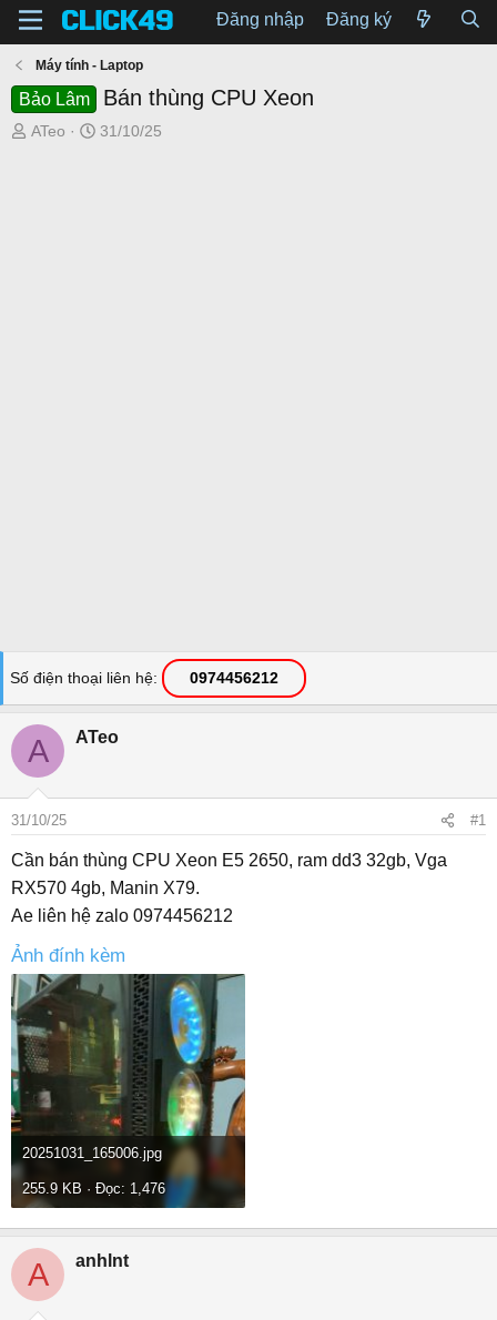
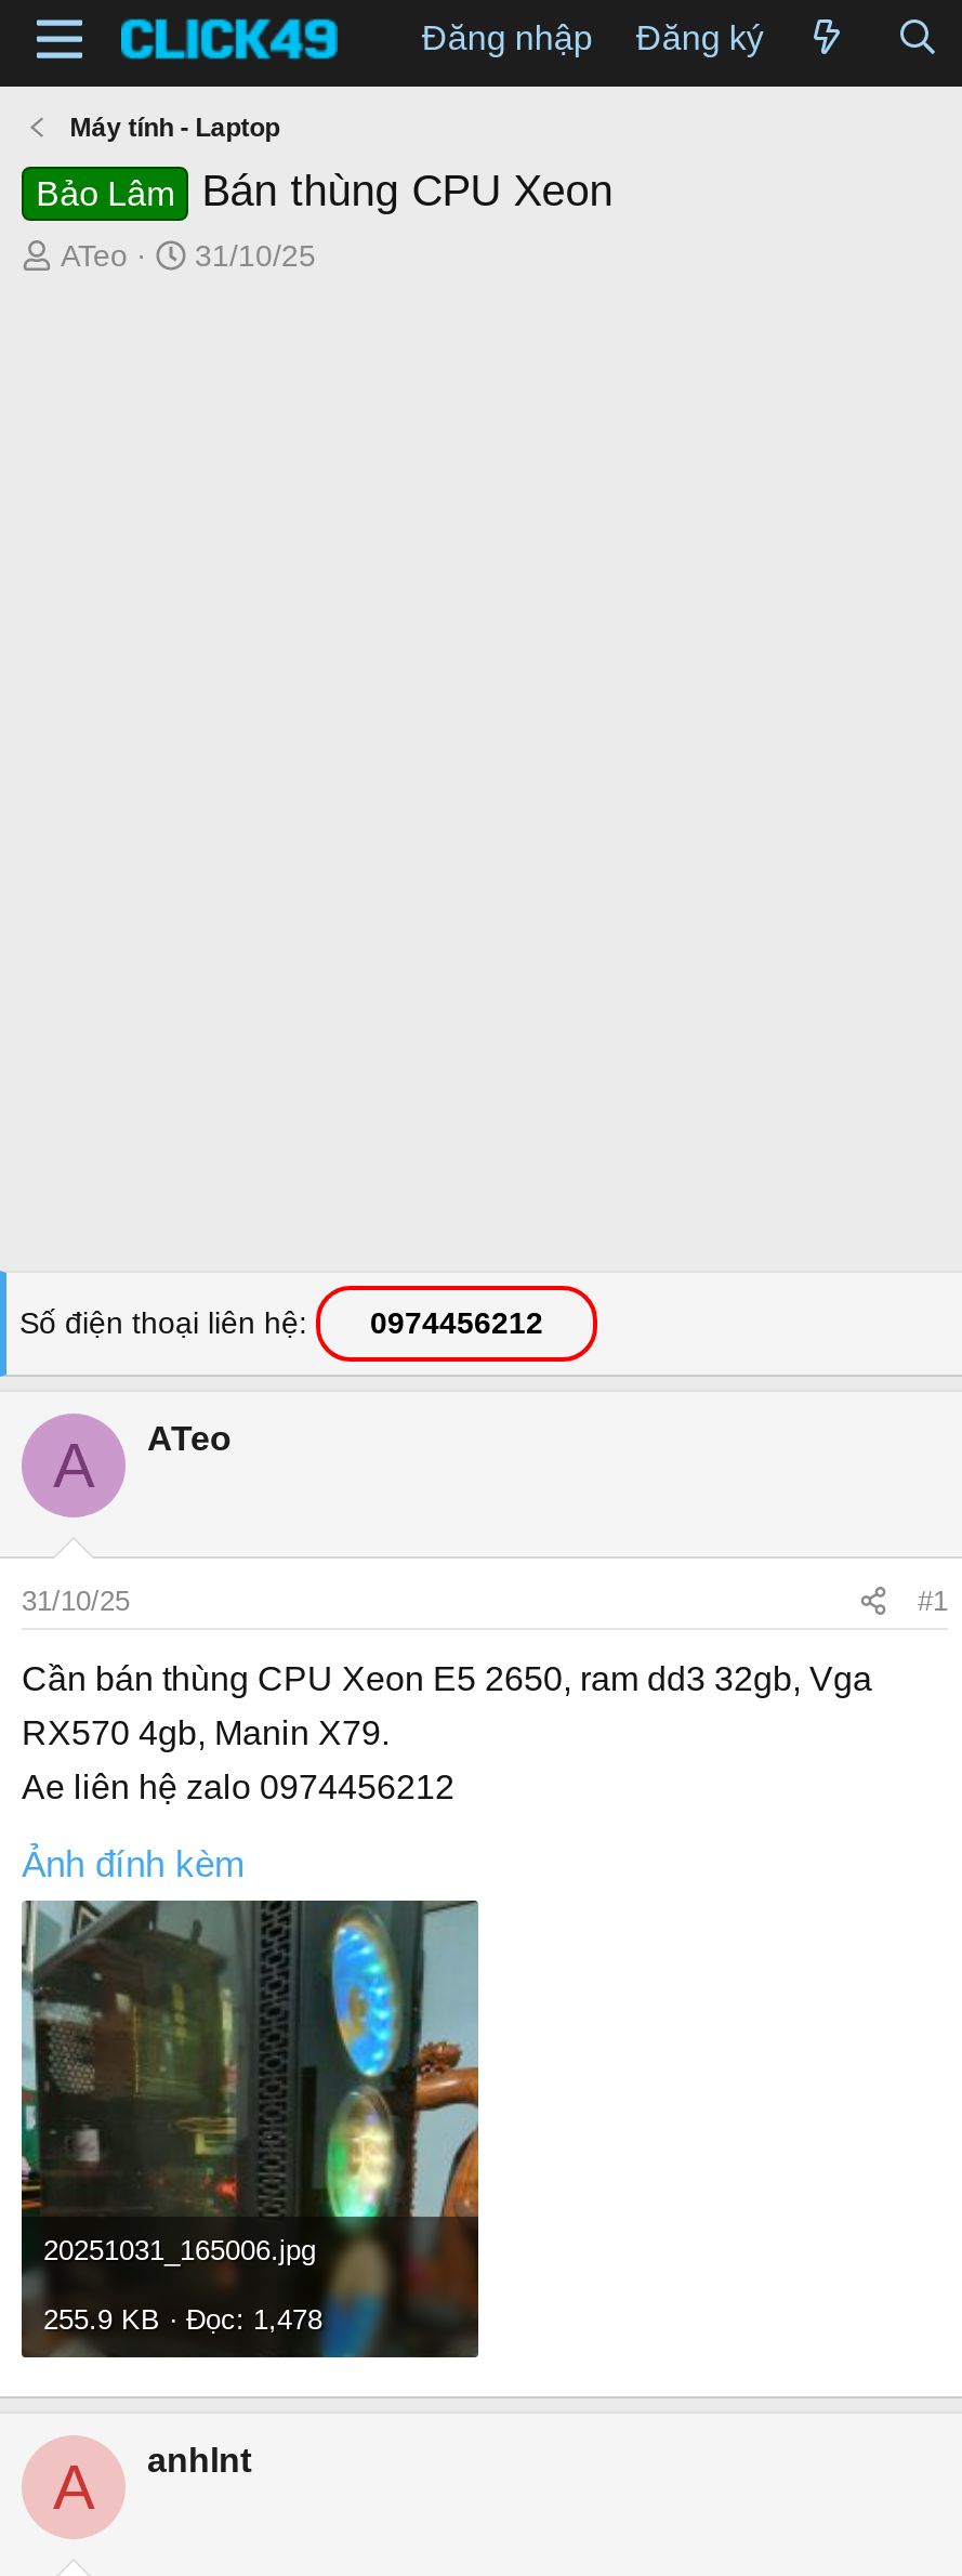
[22,1180,165,1197] 255.9 KB · Đọc: 1,476 -> [43,2303,322,2336] 255.9 KB · Đọc: 1,478

